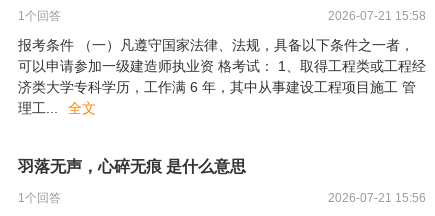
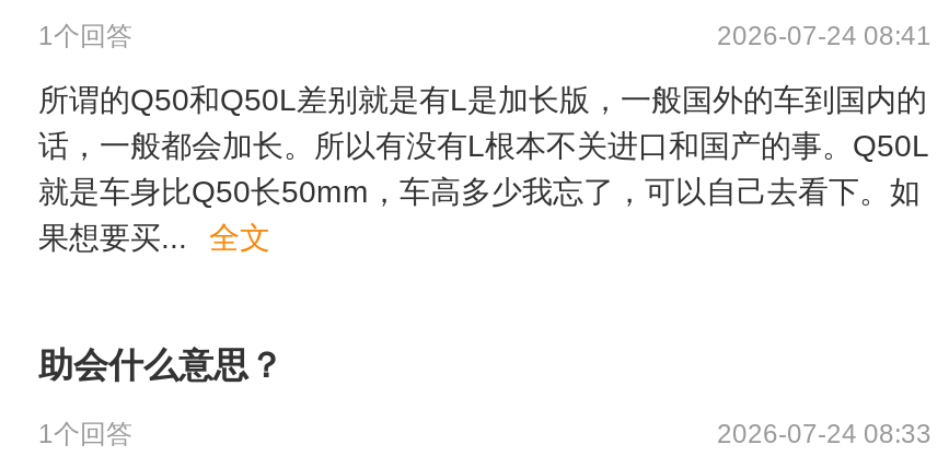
[328,9,426,23] 2026-07-21 15:58 -> [717,21,931,51] 2026-07-24 08:41
[18,37,426,116] 报考条件 （一）凡遵守国家法律、法规，具备以下条件之一者， | 可以申请参加一级建造师执业资 格考试： 1、取得工程类或工程经 | 济类大学专科学历，工作满 6 年，其中从事建设工程项目施工 管 | 理工... -> [38,82,929,255] 所谓的Q50和Q50L差别就是有L是加长版，一般国外的车到国内的 | 话，一般都会加长。所以有没有L根本不关进口和国产的事。Q50L | 就是车身比Q50长50mm，车高多少我忘了，可以自己去看下。如 | 果想要买...
[18,158,246,175] 羽落无声，心碎无痕 是什么意思 -> [38,347,283,384] 助会什么意思？
[328,191,426,205] 2026-07-21 15:56 -> [717,419,931,449] 2026-07-24 08:33

